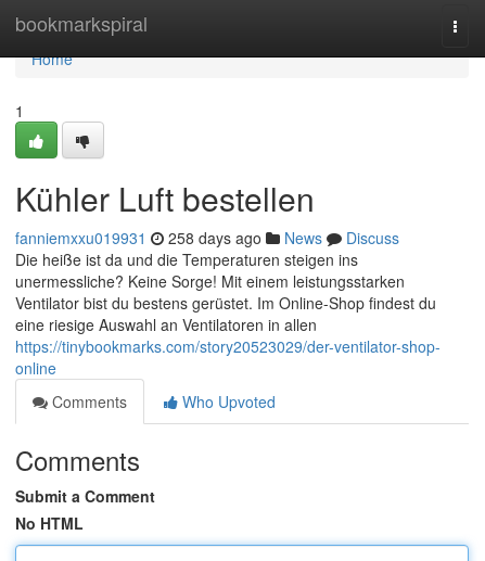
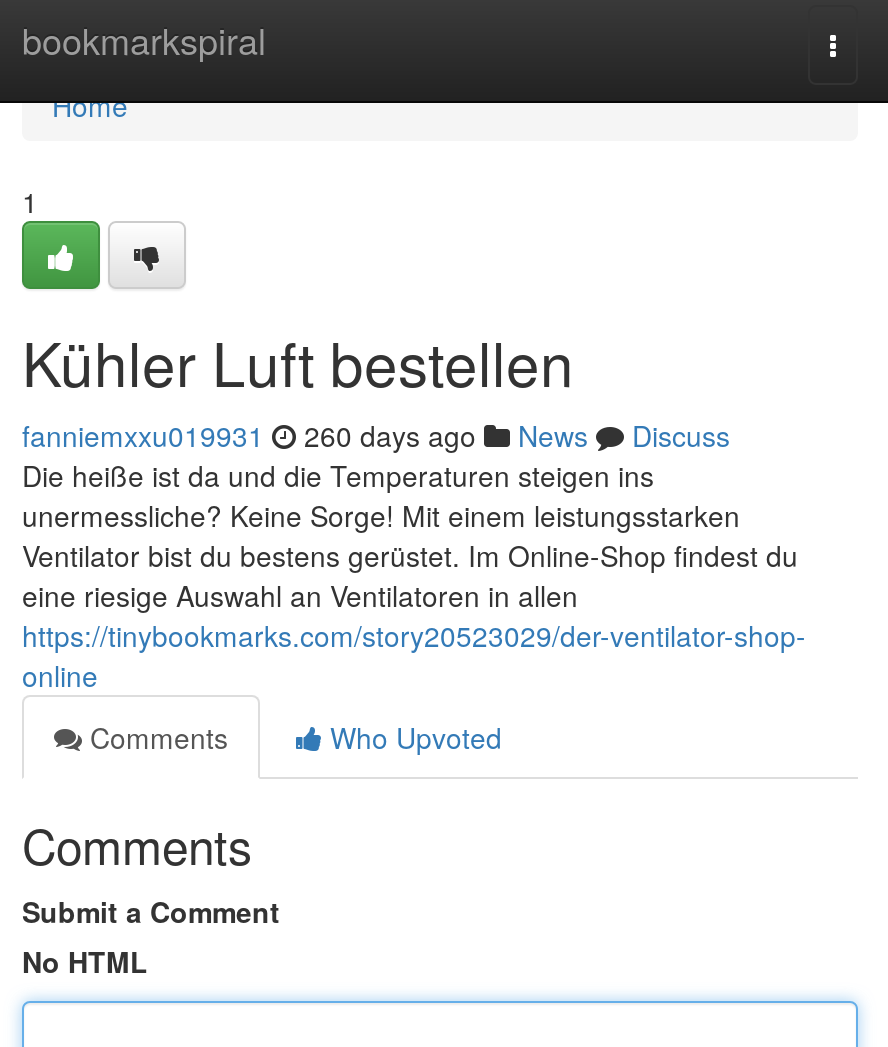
[15,227,399,248] fanniemxxu019931 258 days ago News Discuss -> [22,415,730,455] fanniemxxu019931 260 days ago News Discuss

